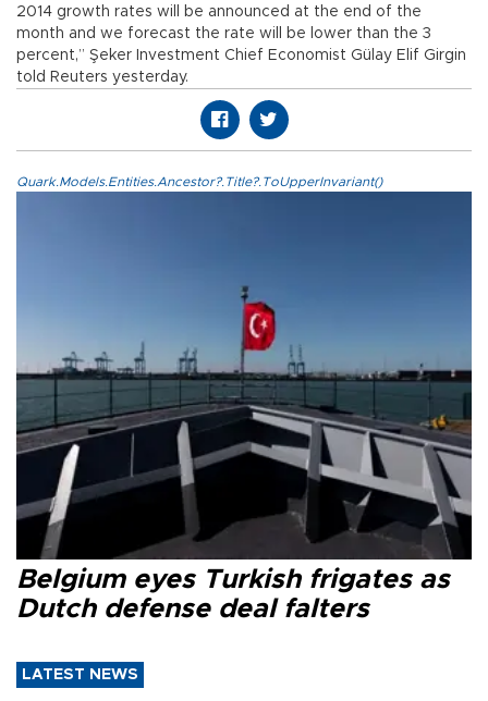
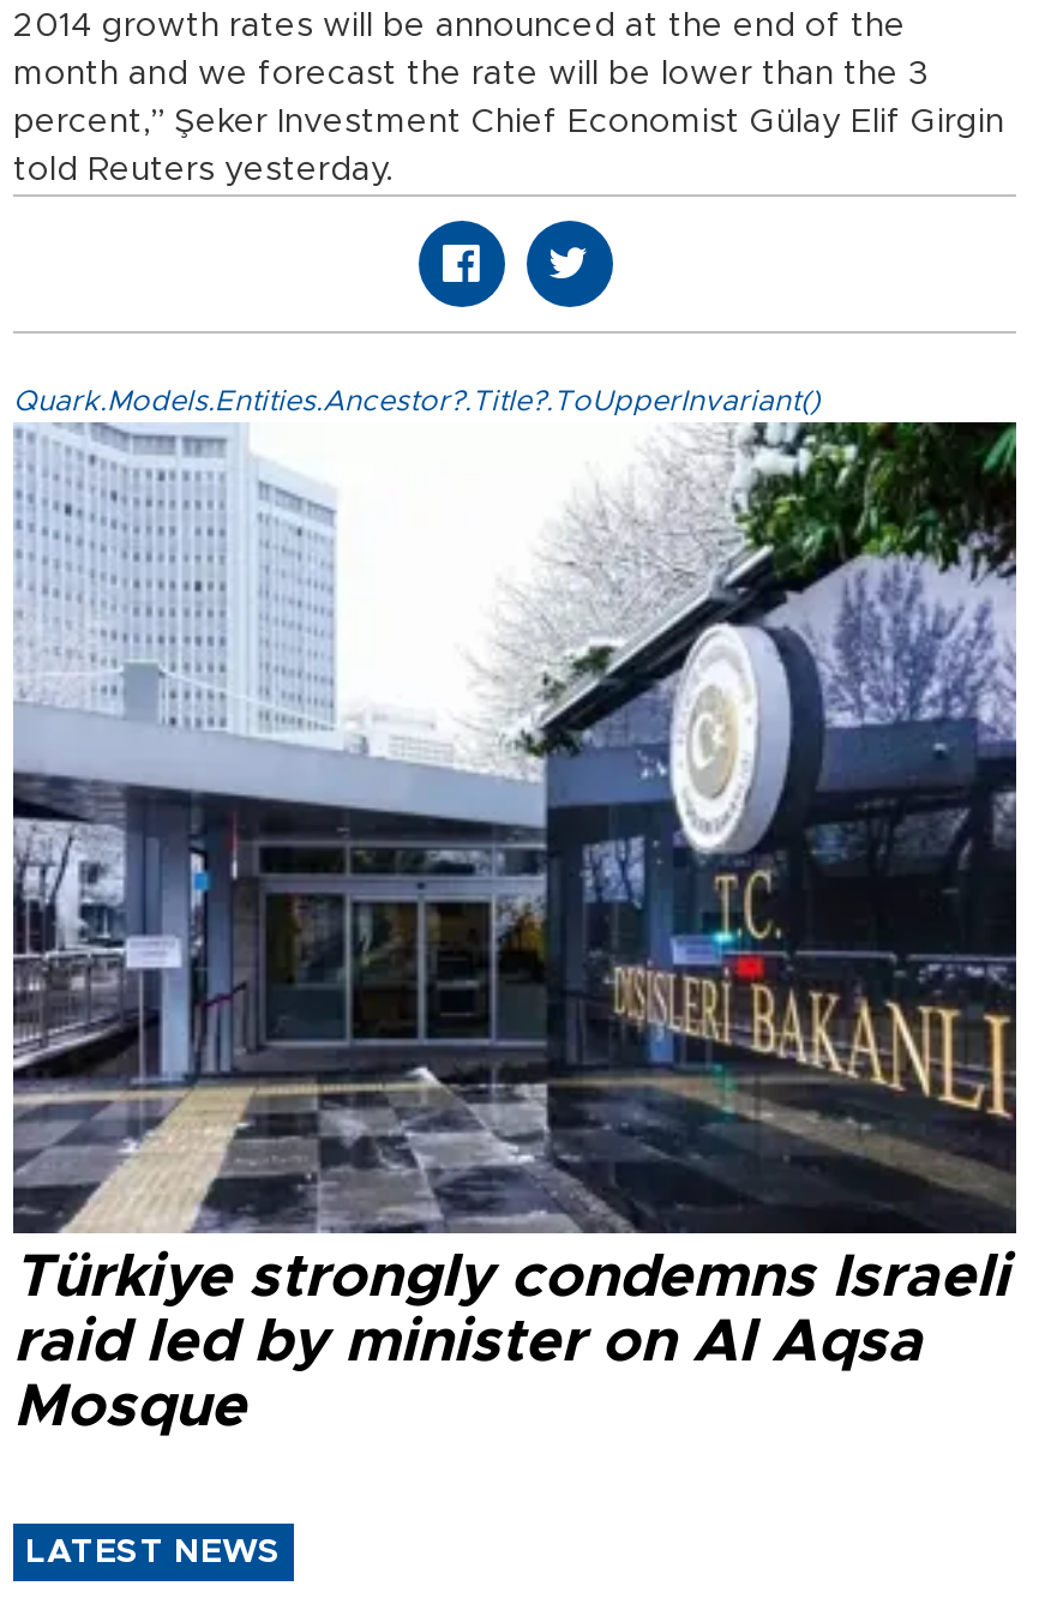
[16,190,472,622] [image] | Belgium eyes Turkish frigates as | Dutch defense deal falters -> [11,420,1019,1436] [image] | Türkiye strongly condemns Israeli | raid led by minister on Al Aqsa | Mosque

